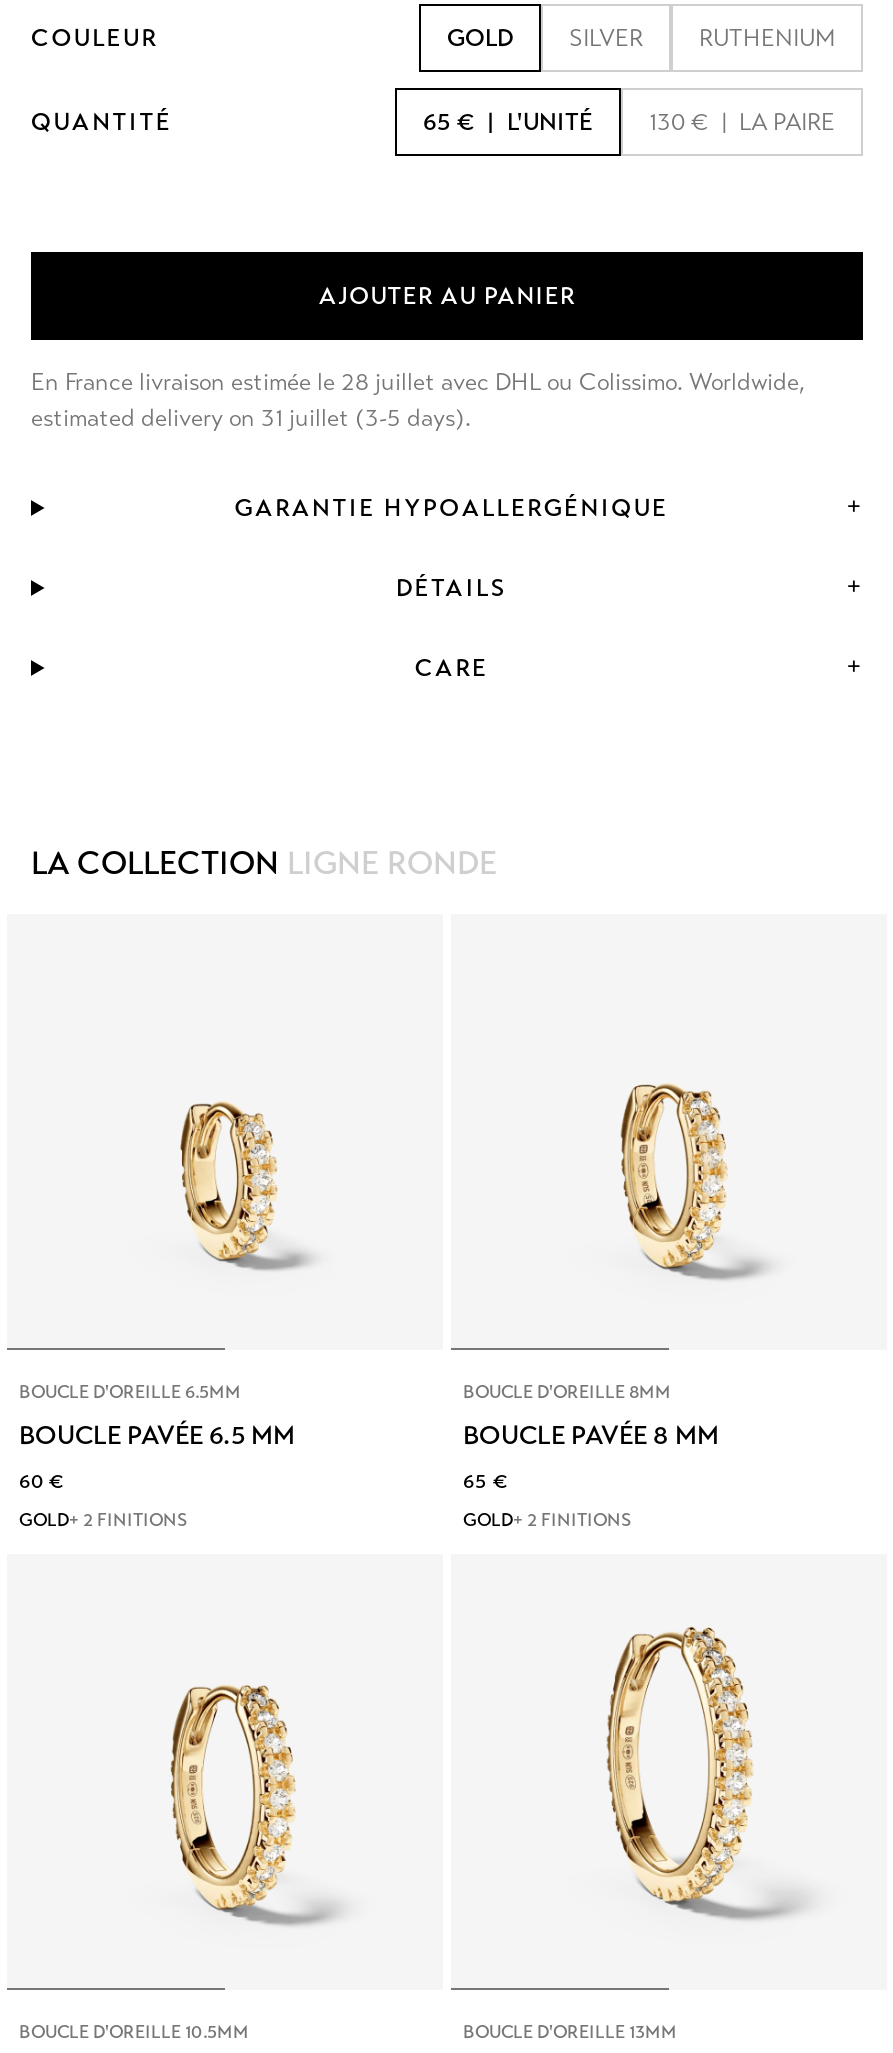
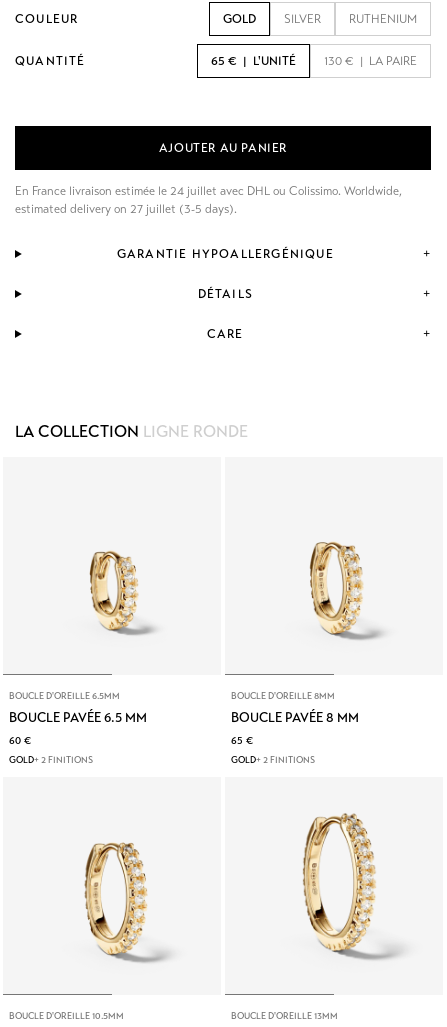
[31,368,811,396] En France livraison estimée le 28 juillet avec DHL ou Colissimo. Worldwide, -> [15,184,405,198] En France livraison estimée le 24 juillet avec DHL ou Colissimo. Worldwide,
[31,404,471,432] estimated delivery on 31 juillet (3-5 days). -> [15,202,237,216] estimated delivery on 27 juillet (3-5 days).

